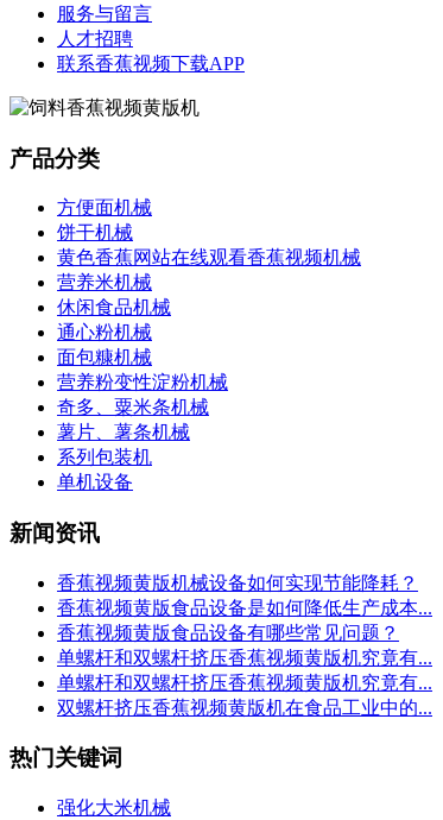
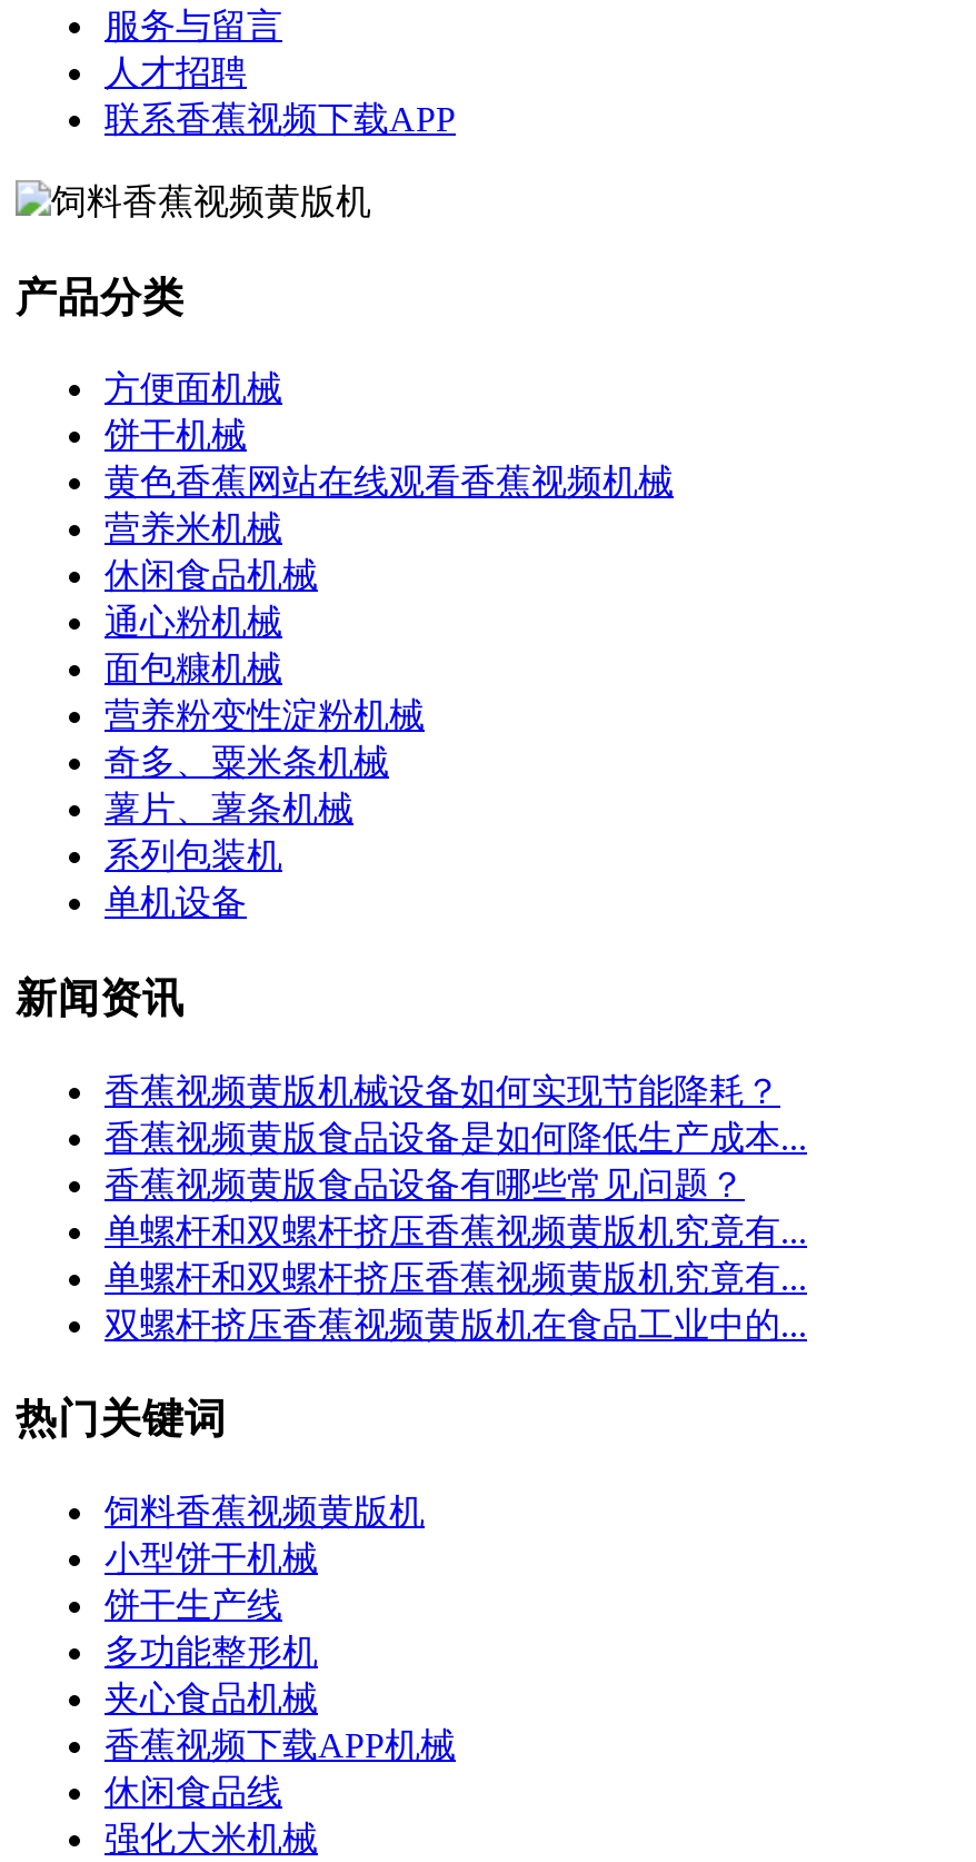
none -> [104,1493,456,1811] 饲料香蕉视频黄版机 | 小型饼干机械 | 饼干生产线 | 多功能整形机 | 夹心食品机械 | 香蕉视频下载APP机械 | 休闲食品线

